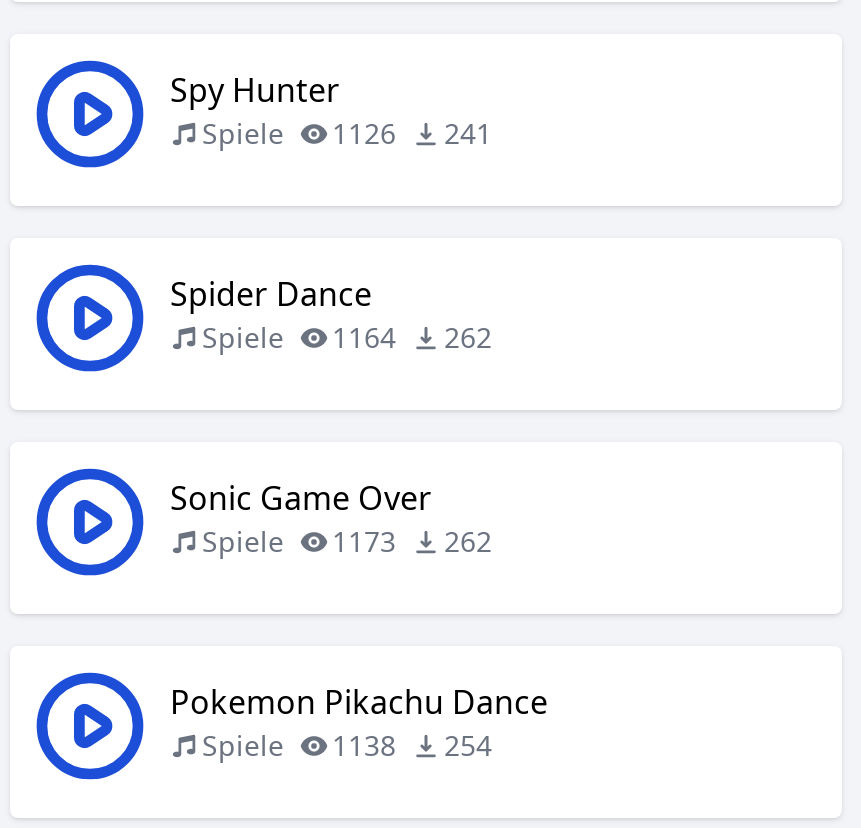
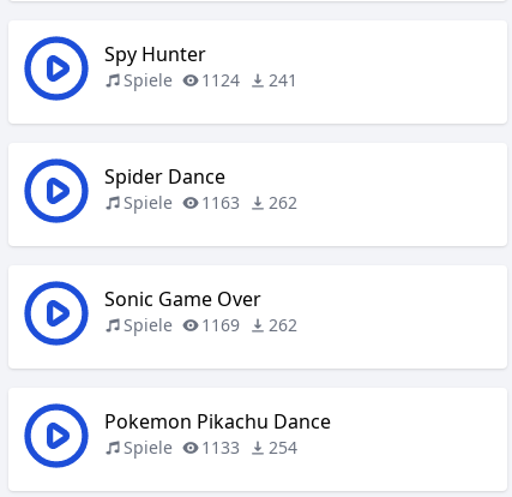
[202,114,492,152] Spiele 1126 241 -> [124,68,297,91] Spiele 1124 241
[202,318,492,356] Spiele 1164 262 -> [124,191,297,214] Spiele 1163 262
[202,522,492,560] Spiele 1173 262 -> [124,313,297,336] Spiele 1169 262
[202,726,492,764] Spiele 1138 254 -> [124,436,297,459] Spiele 1133 254

